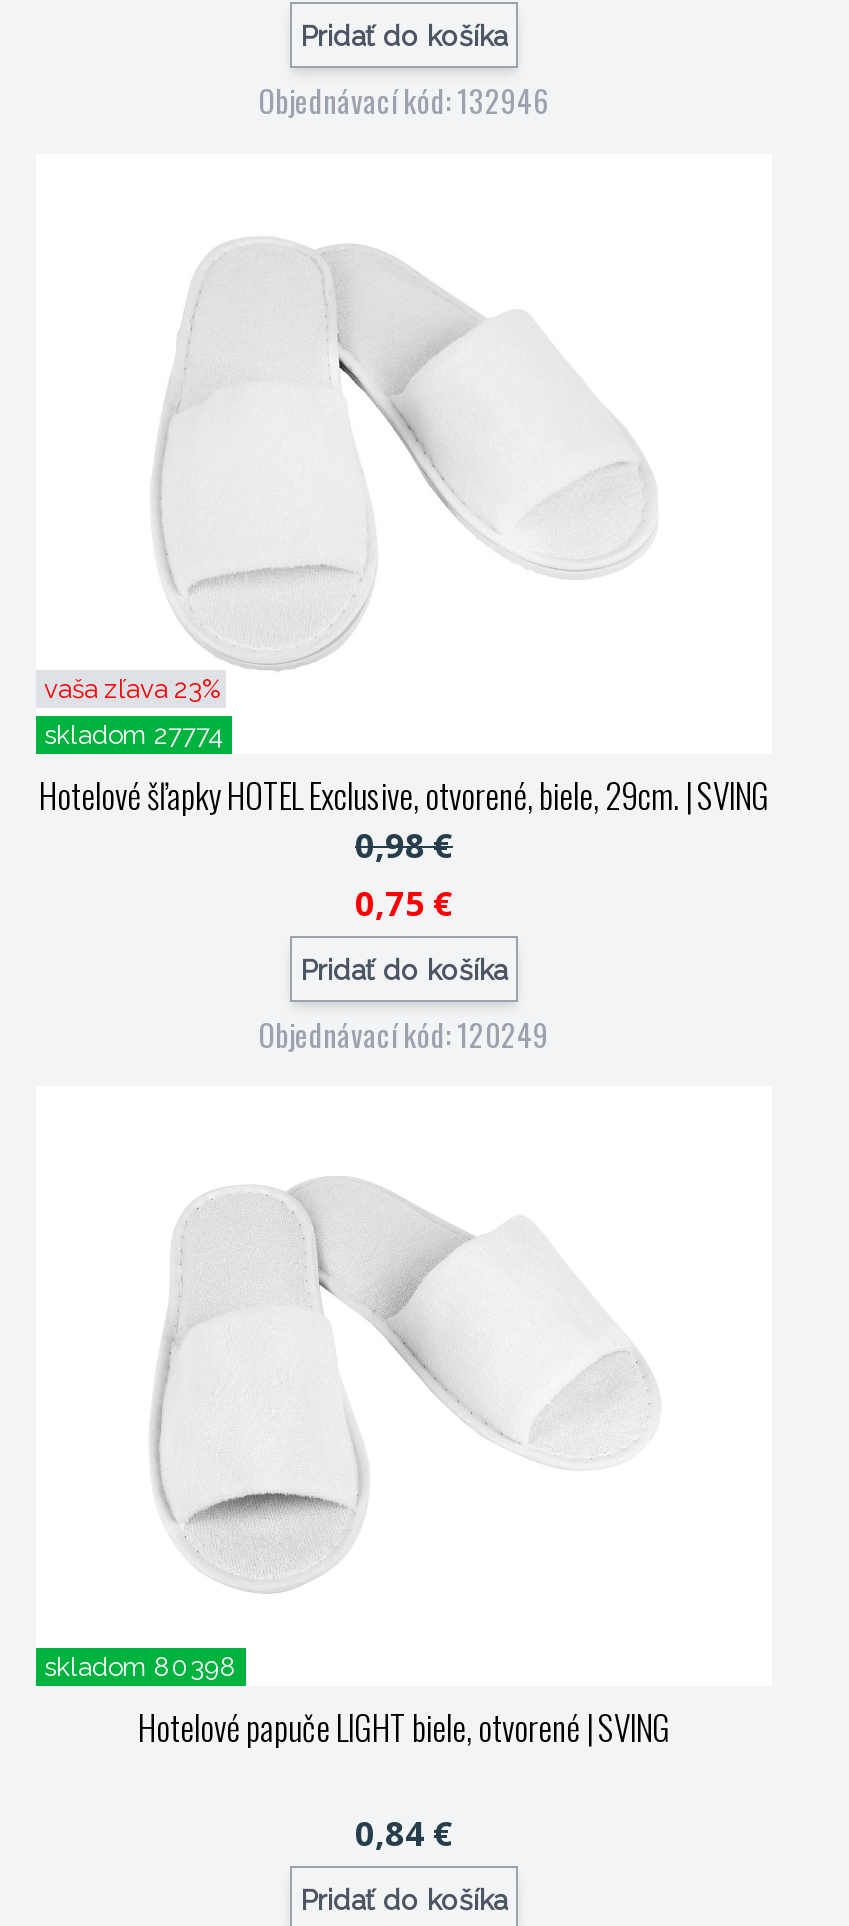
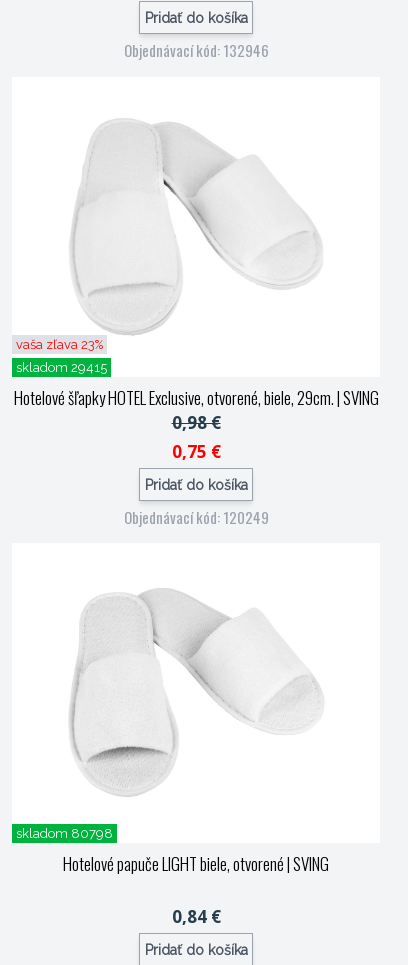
[44,720,224,750] skladom 27774 -> [16,360,107,375] skladom 29415
[44,1652,238,1682] skladom 80398 -> [16,826,113,841] skladom 80798

